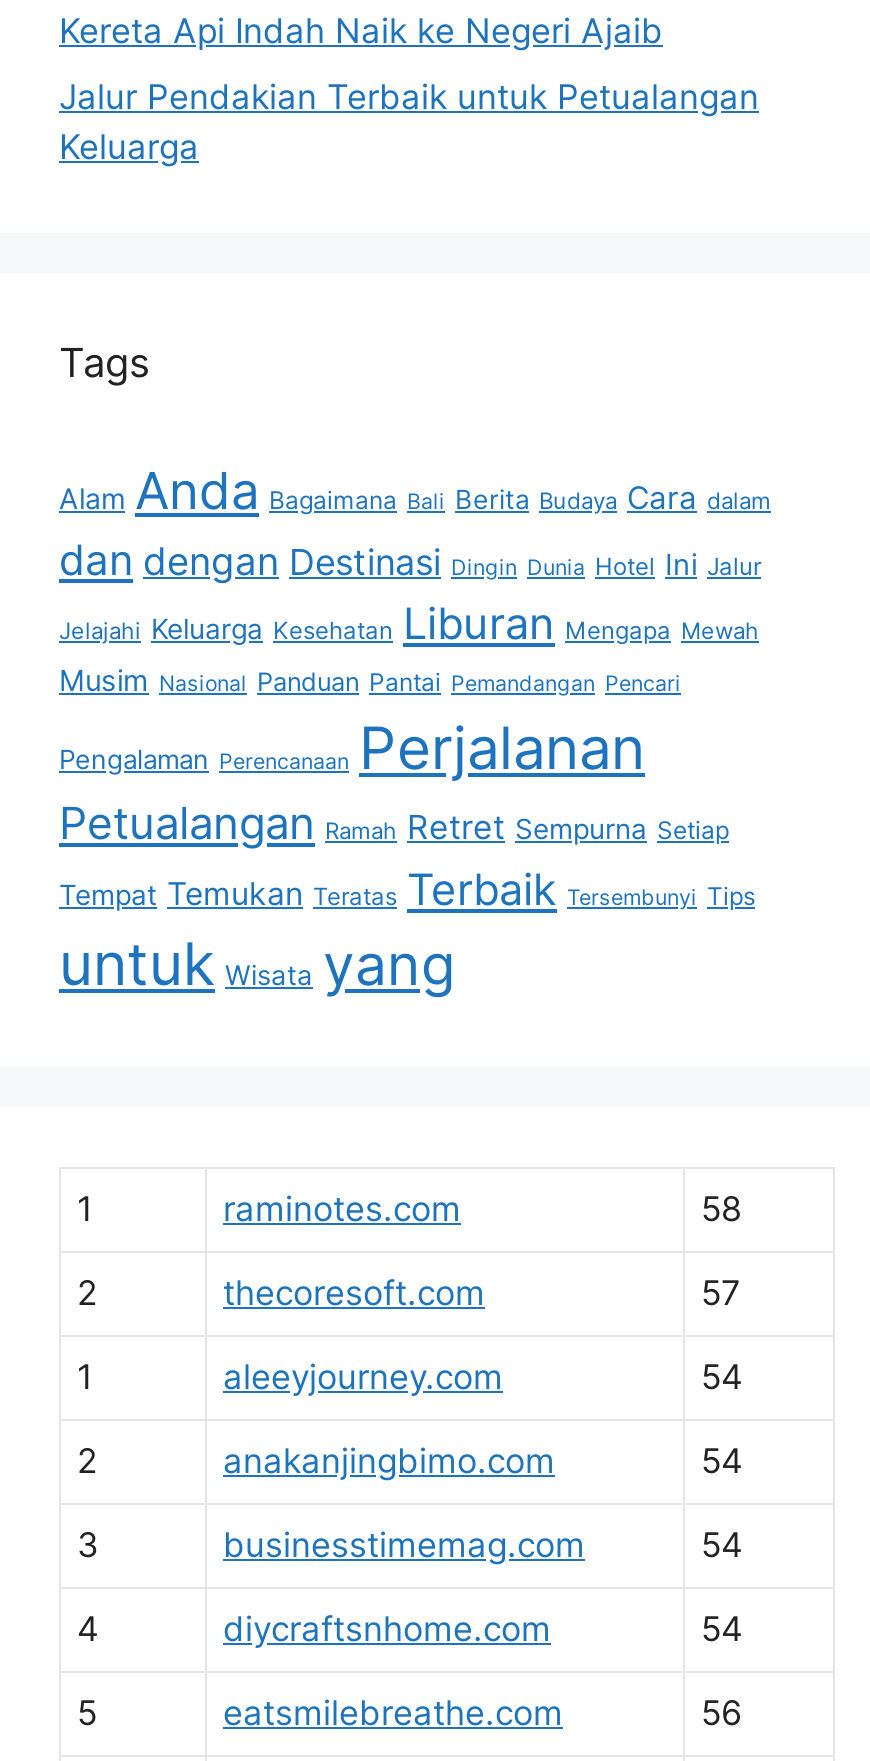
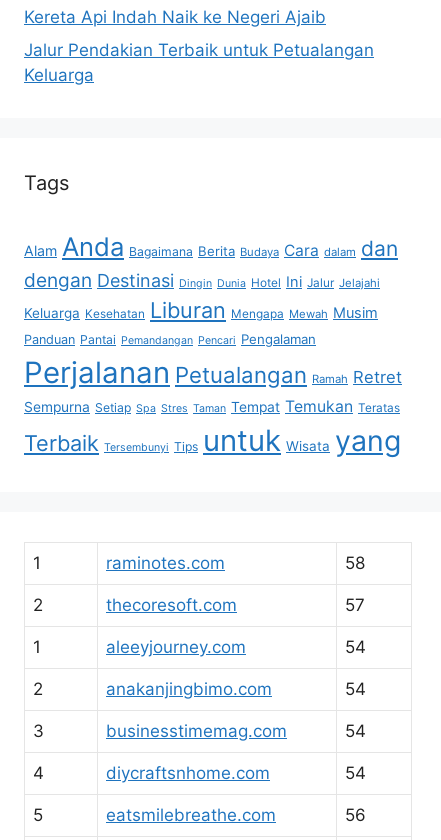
[59,459,771,999] Alam Anda Bagaimana Bali Berita Budaya Cara dalam | dan dengan Destinasi Dingin Dunia Hotel Ini Jalur | Jelajahi Keluarga Kesehatan Liburan Mengapa Mewah | Musim Nasional Panduan Pantai Pemandangan Pencari | Pengalaman Perencanaan Perjalanan | Petualangan Ramah Retret Sempurna Setiap | Tempat Temukan Teratas Terbaik Tersembunyi Tips | untuk Wisata yang -> [24,231,402,458] Alam Anda Bagaimana Berita Budaya Cara dalam dan | dengan Destinasi Dingin Dunia Hotel Ini Jalur Jelajahi | Keluarga Kesehatan Liburan Mengapa Mewah Musim | Panduan Pantai Pemandangan Pencari Pengalaman | Perjalanan Petualangan Ramah Retret | Sempurna Setiap Spa Stres Taman Tempat Temukan Teratas | Terbaik Tersembunyi Tips untuk Wisata yang

